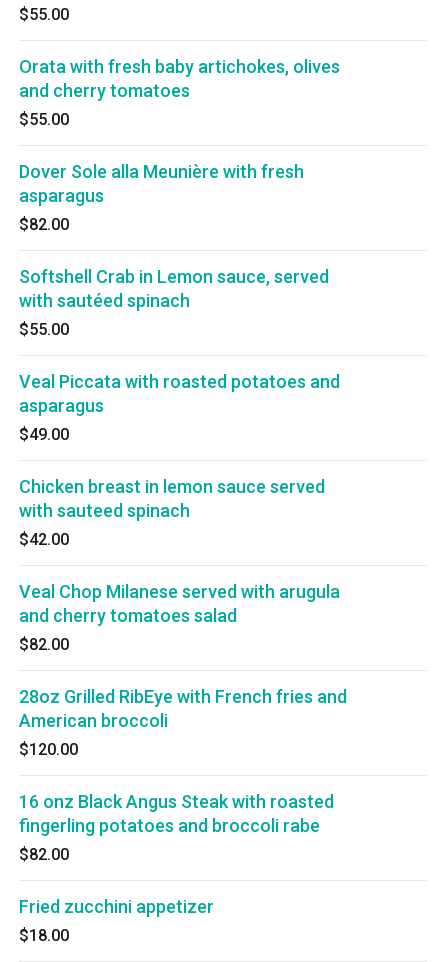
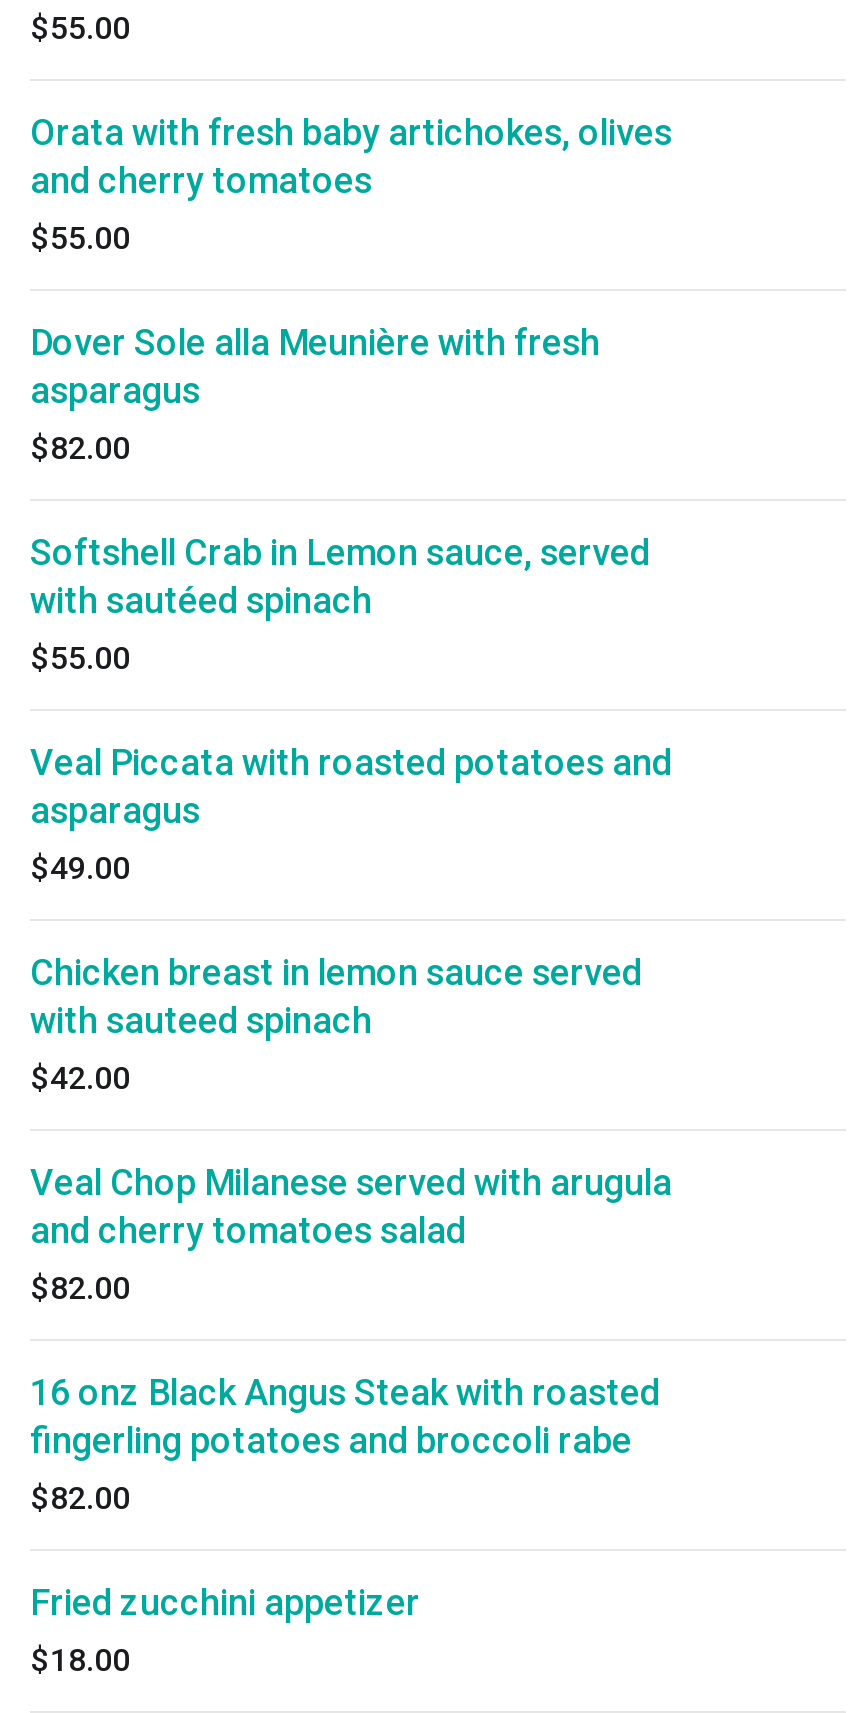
[19,686,347,759] 28oz Grilled RibEye with French fries and | American broccoli | $120.00 -> none

